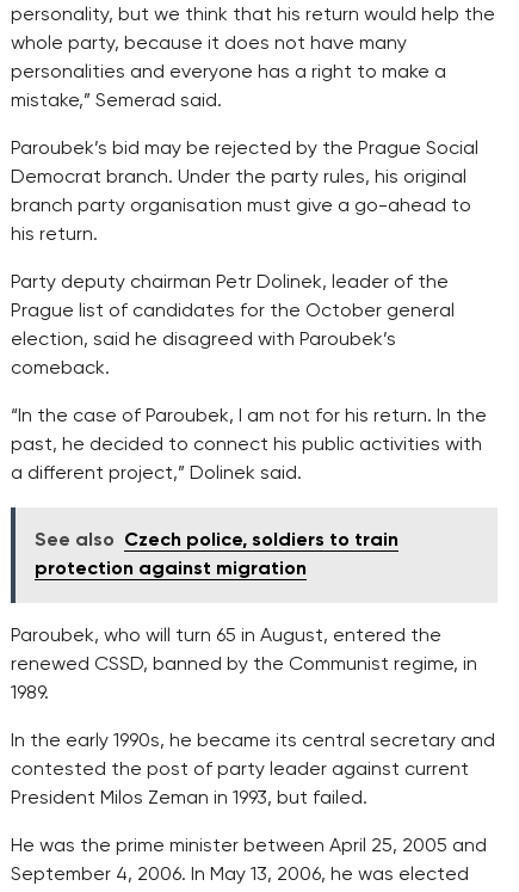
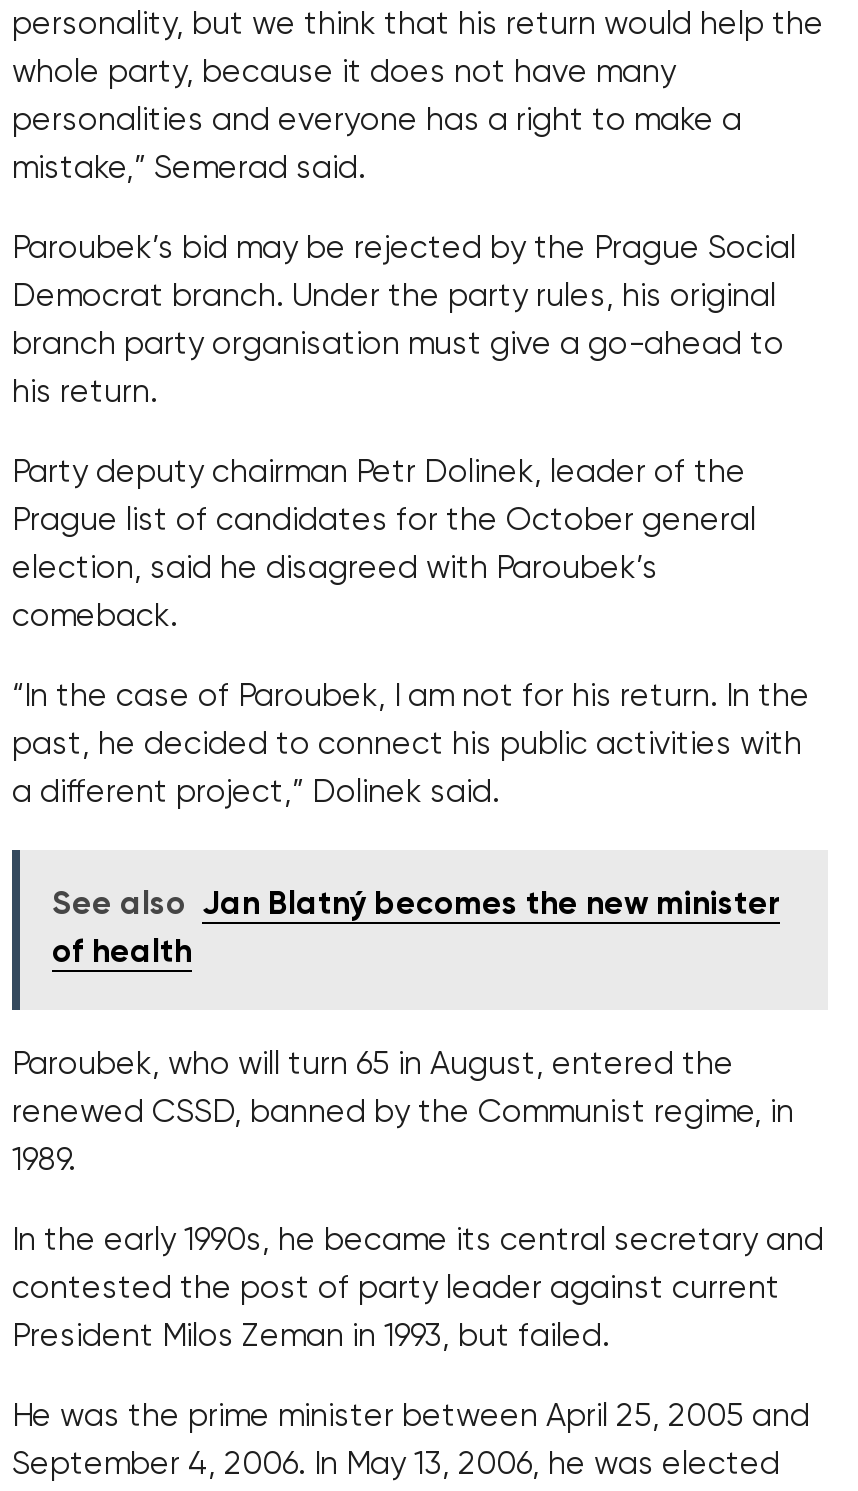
[35,531,398,550] See also Czech police, soldiers to train -> [52,889,780,921] See also Jan Blatný becomes the new minister
[35,560,307,579] protection against migration -> [52,937,192,969] of health

